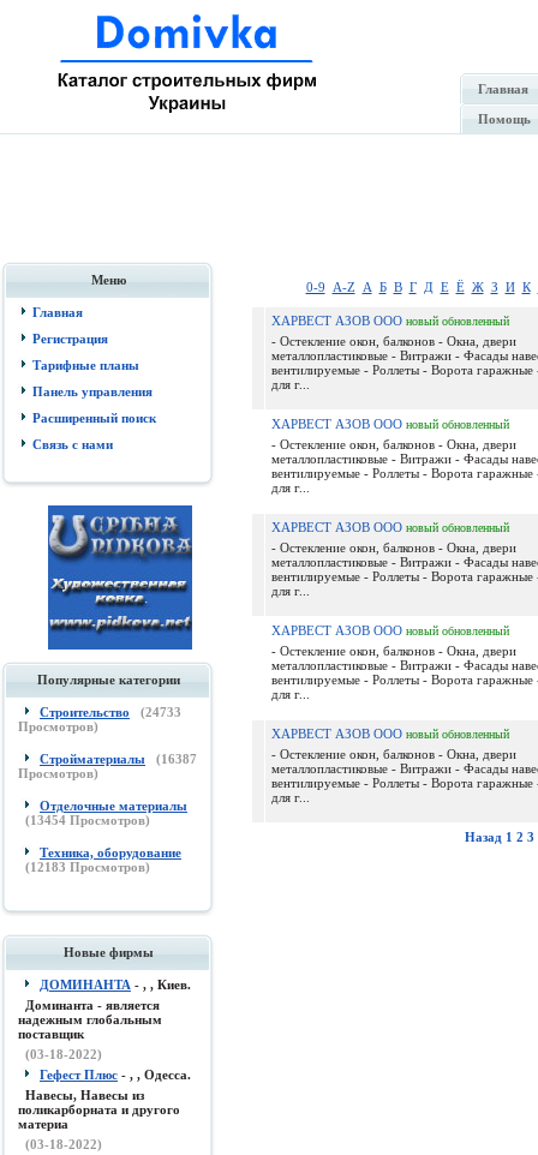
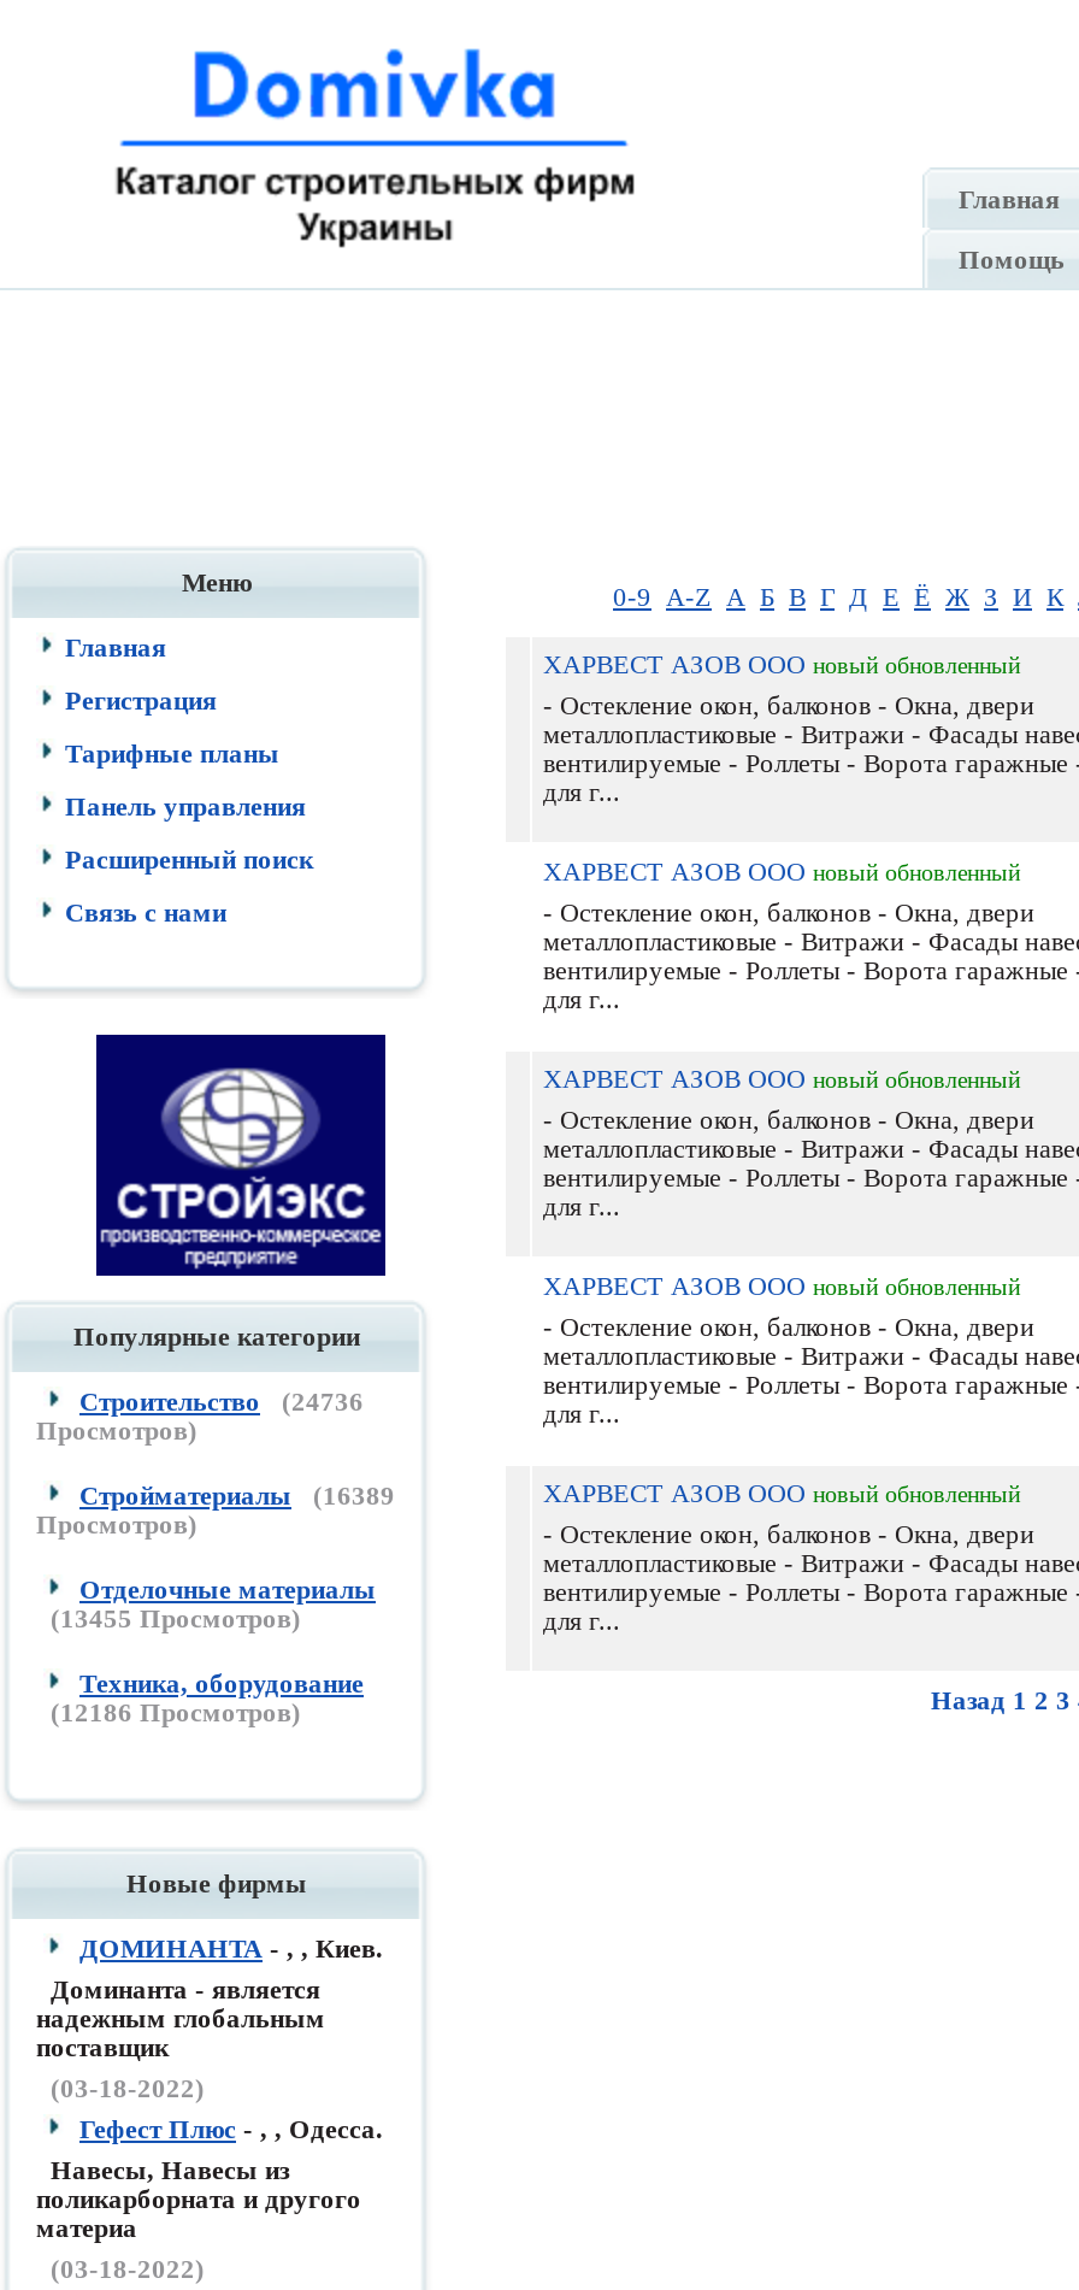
[47,504,193,651] [image] -> [94,1035,385,1276] [image]
[40,705,181,719] Строительство (24733 -> [79,1387,364,1415] Строительство (24736
[40,752,197,766] Стройматериалы (16387 -> [79,1480,395,1509] Стройматериалы (16389
[25,813,150,827] (13454Просмотров) -> [51,1603,301,1632] (13455Просмотров)
[25,860,150,874] (12183Просмотров) -> [51,1697,301,1726] (12186Просмотров)

